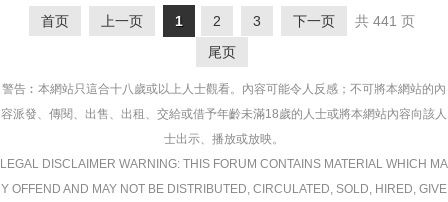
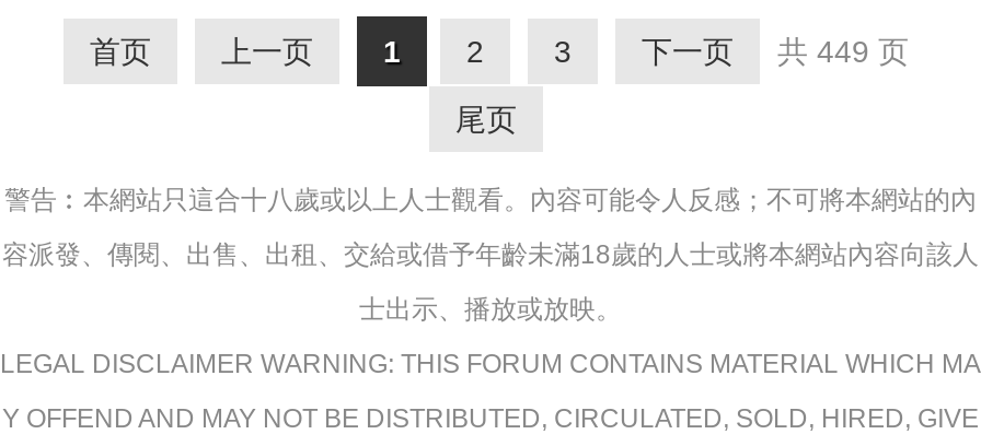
[41,13,419,29] 首页 上一页 1 2 3 下一页 共 441 页 -> [90,34,917,69] 首页 上一页 1 2 3 下一页 共 449 页

